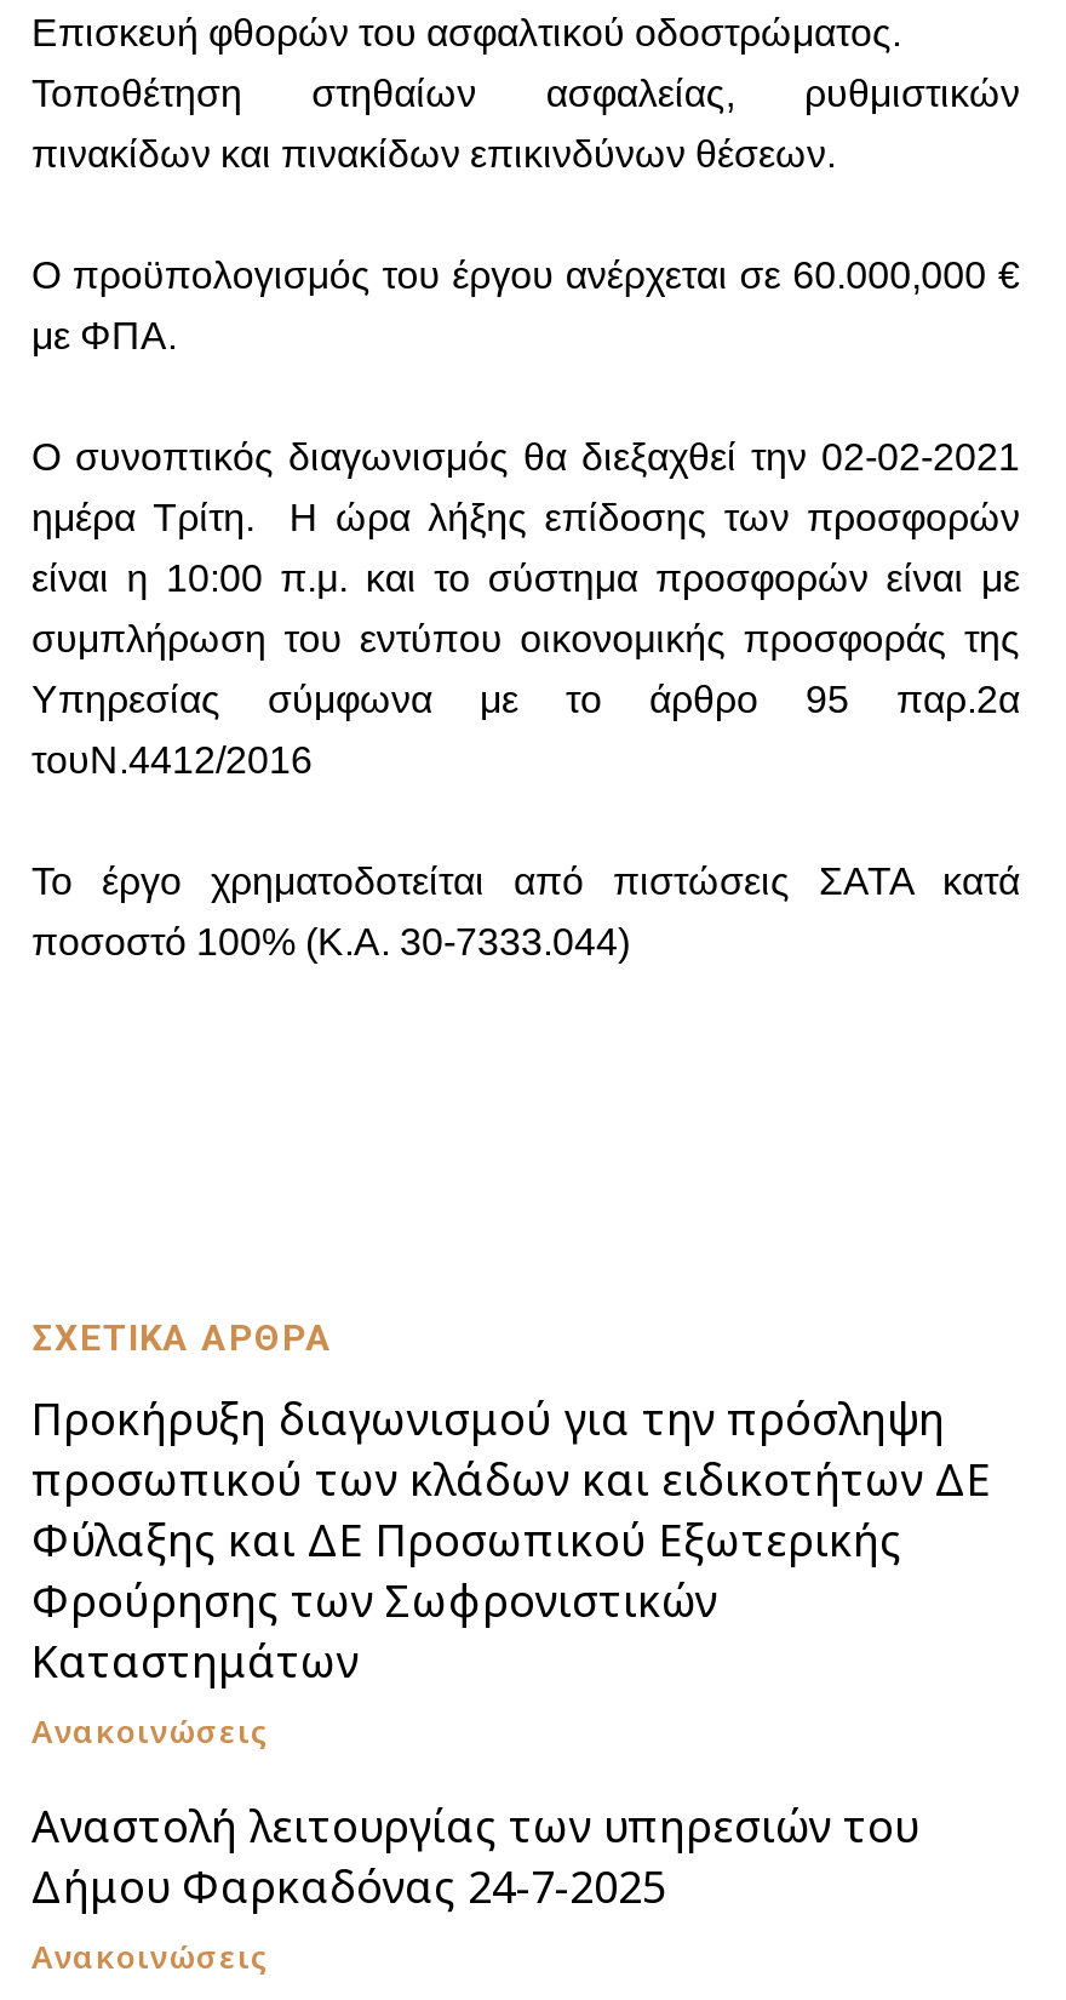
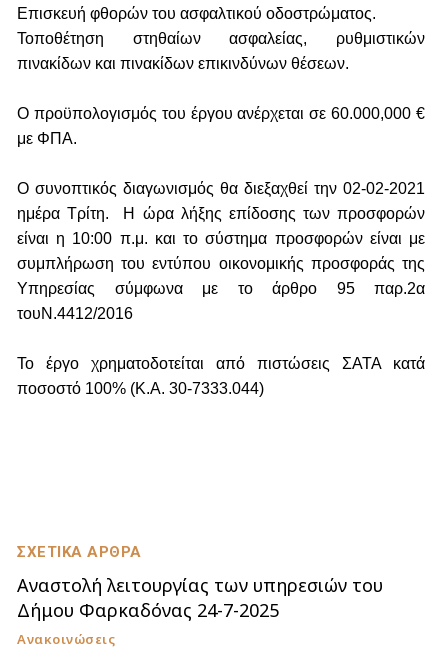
[31,1388,991,1752] Προκήρυξη διαγωνισμού για την πρόσληψη | προσωπικού των κλάδων και ειδικοτήτων ΔΕ | Φύλαξης και ΔΕ Προσωπικού Εξωτερικής | Φρούρησης των Σωφρονιστικών | Καταστημάτων | Ανακοινώσεις -> none

